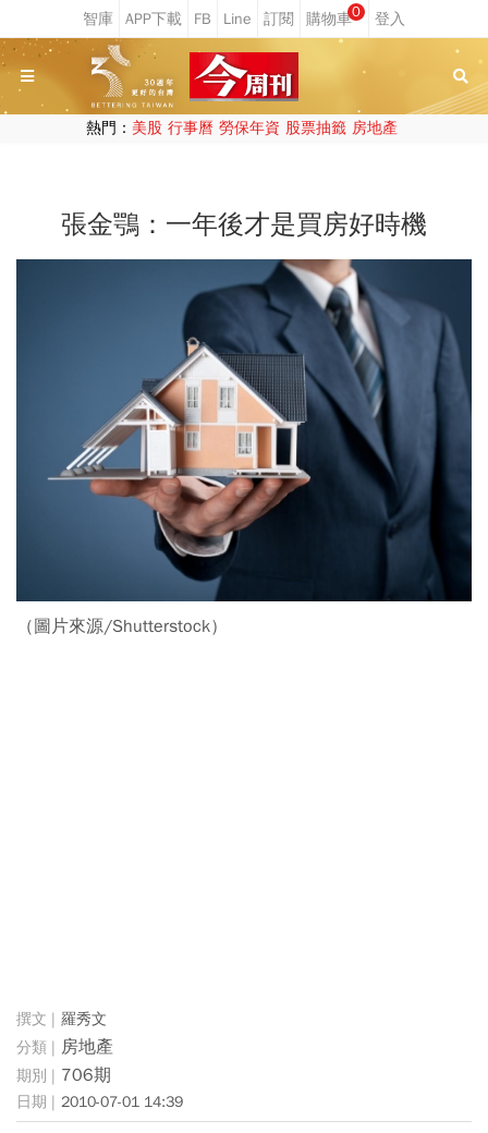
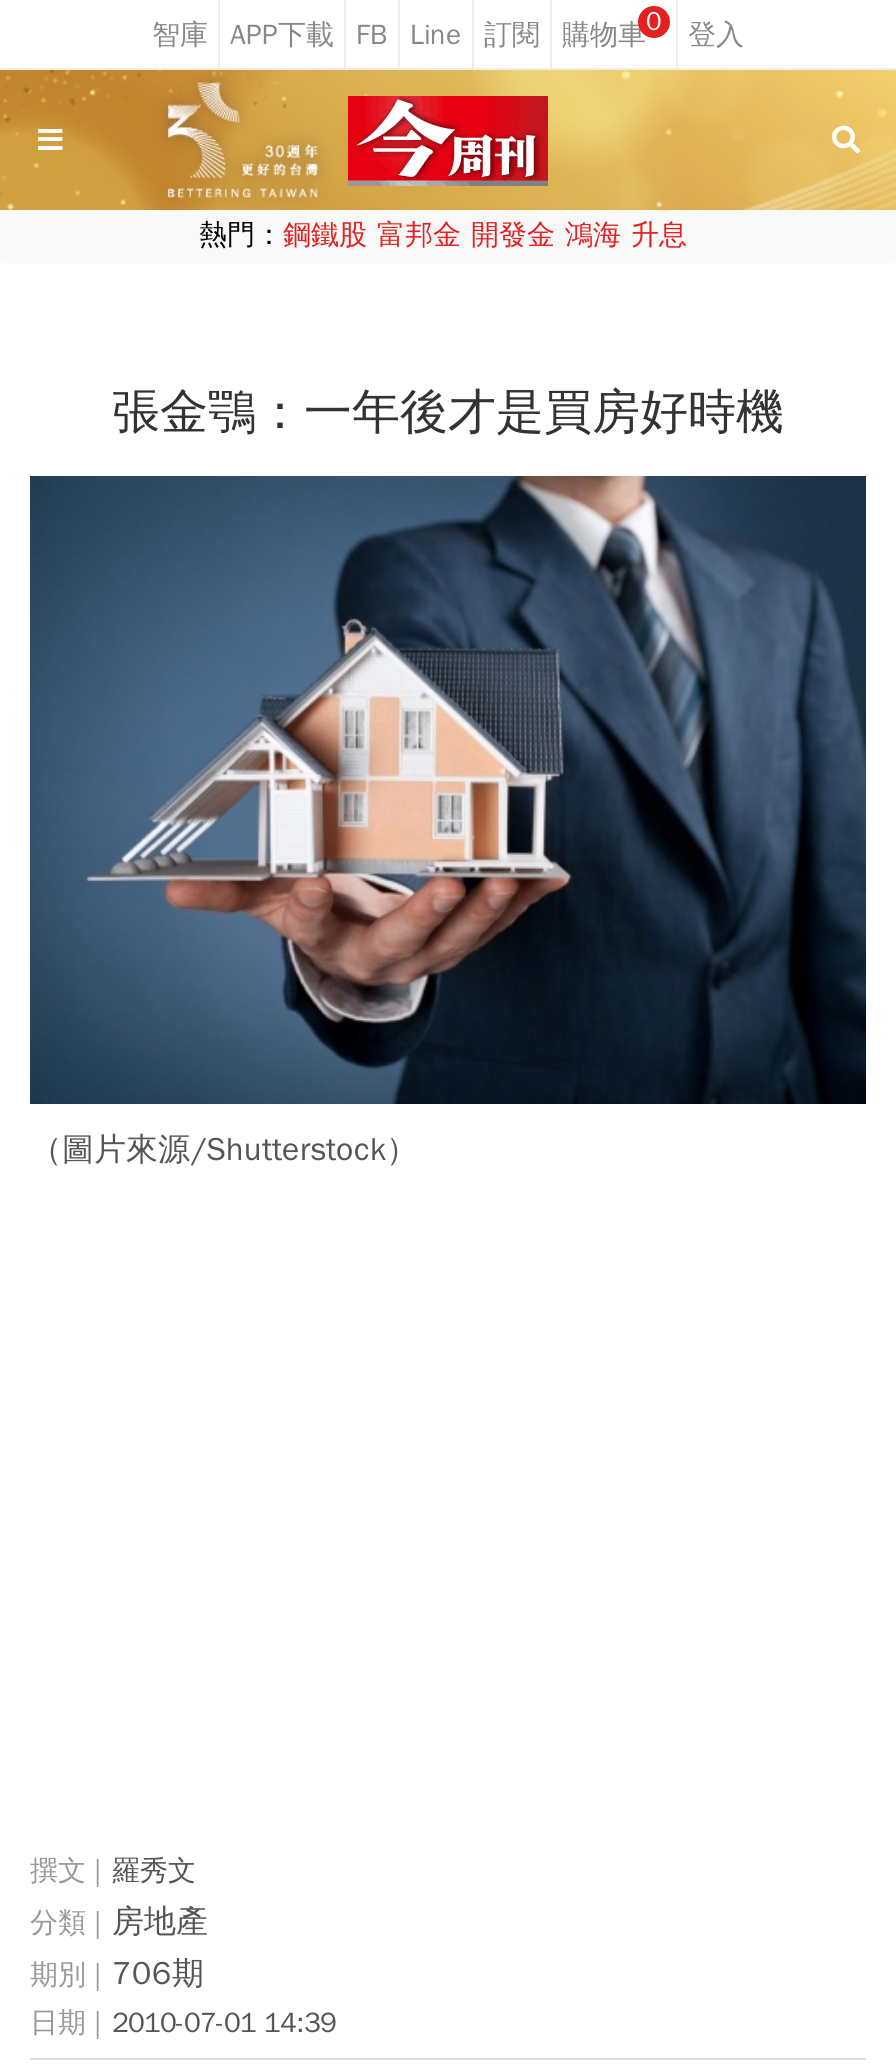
[86,119,397,137] 熱門：美股 行事曆 勞保年資 股票抽籤 房地產 -> [199,218,687,252] 熱門：鋼鐵股 富邦金 開發金 鴻海 升息

